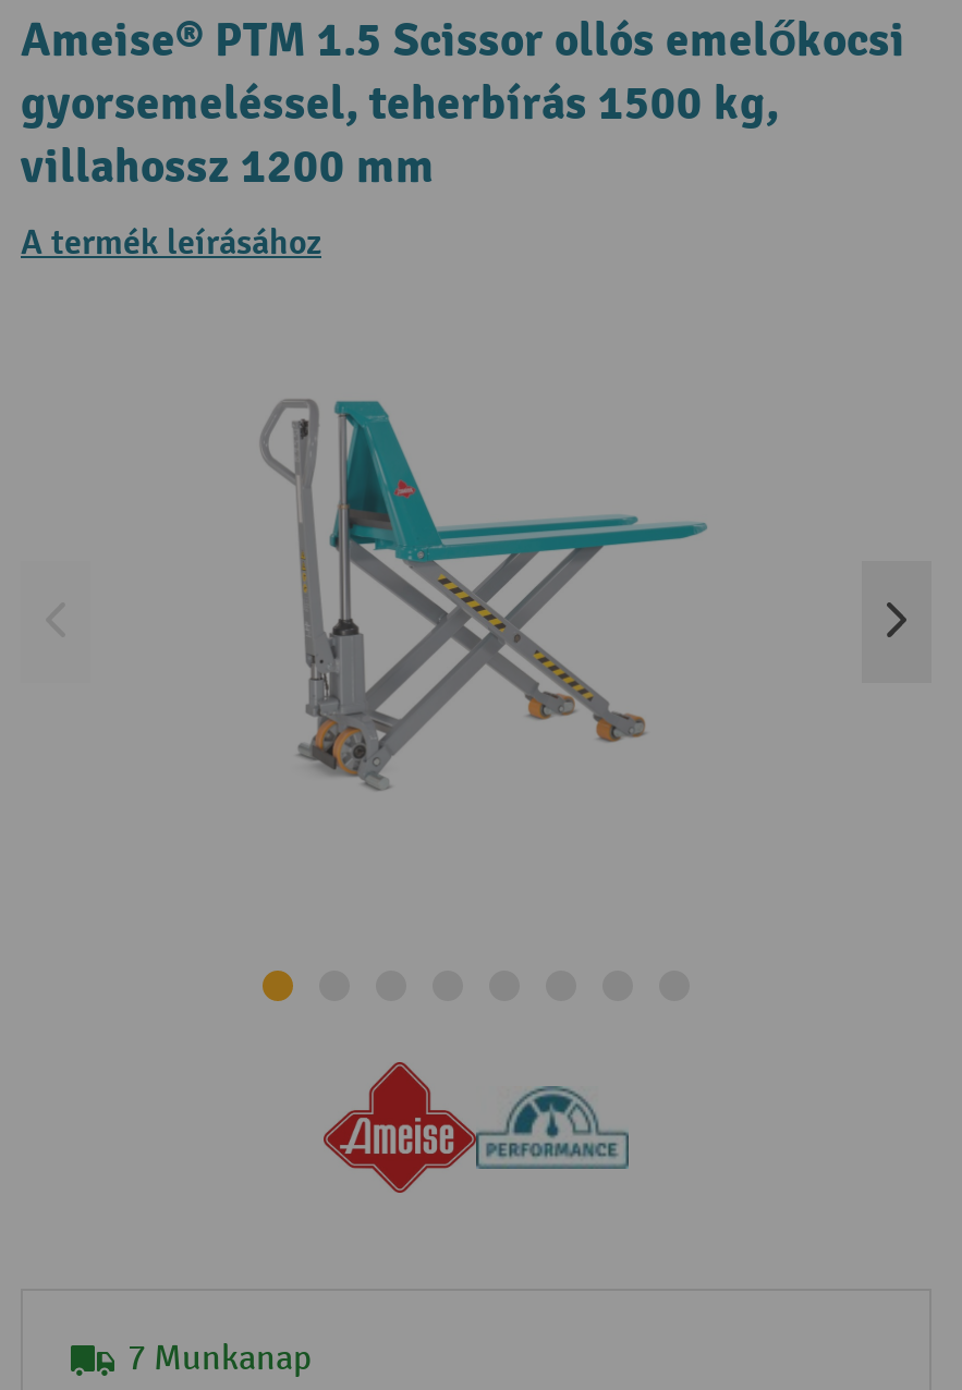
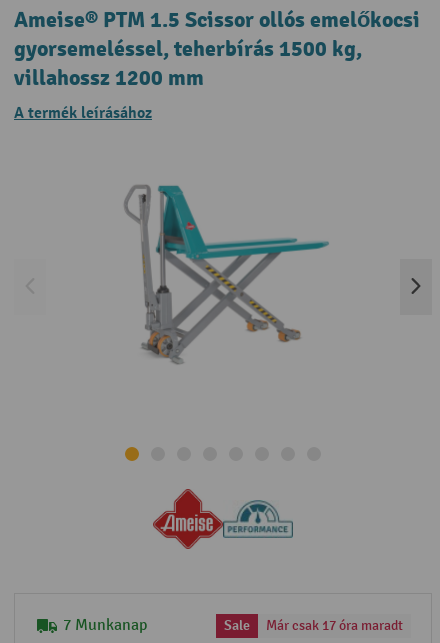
none -> [224,617,403,634] Sale | Már csak 17 óra maradt

